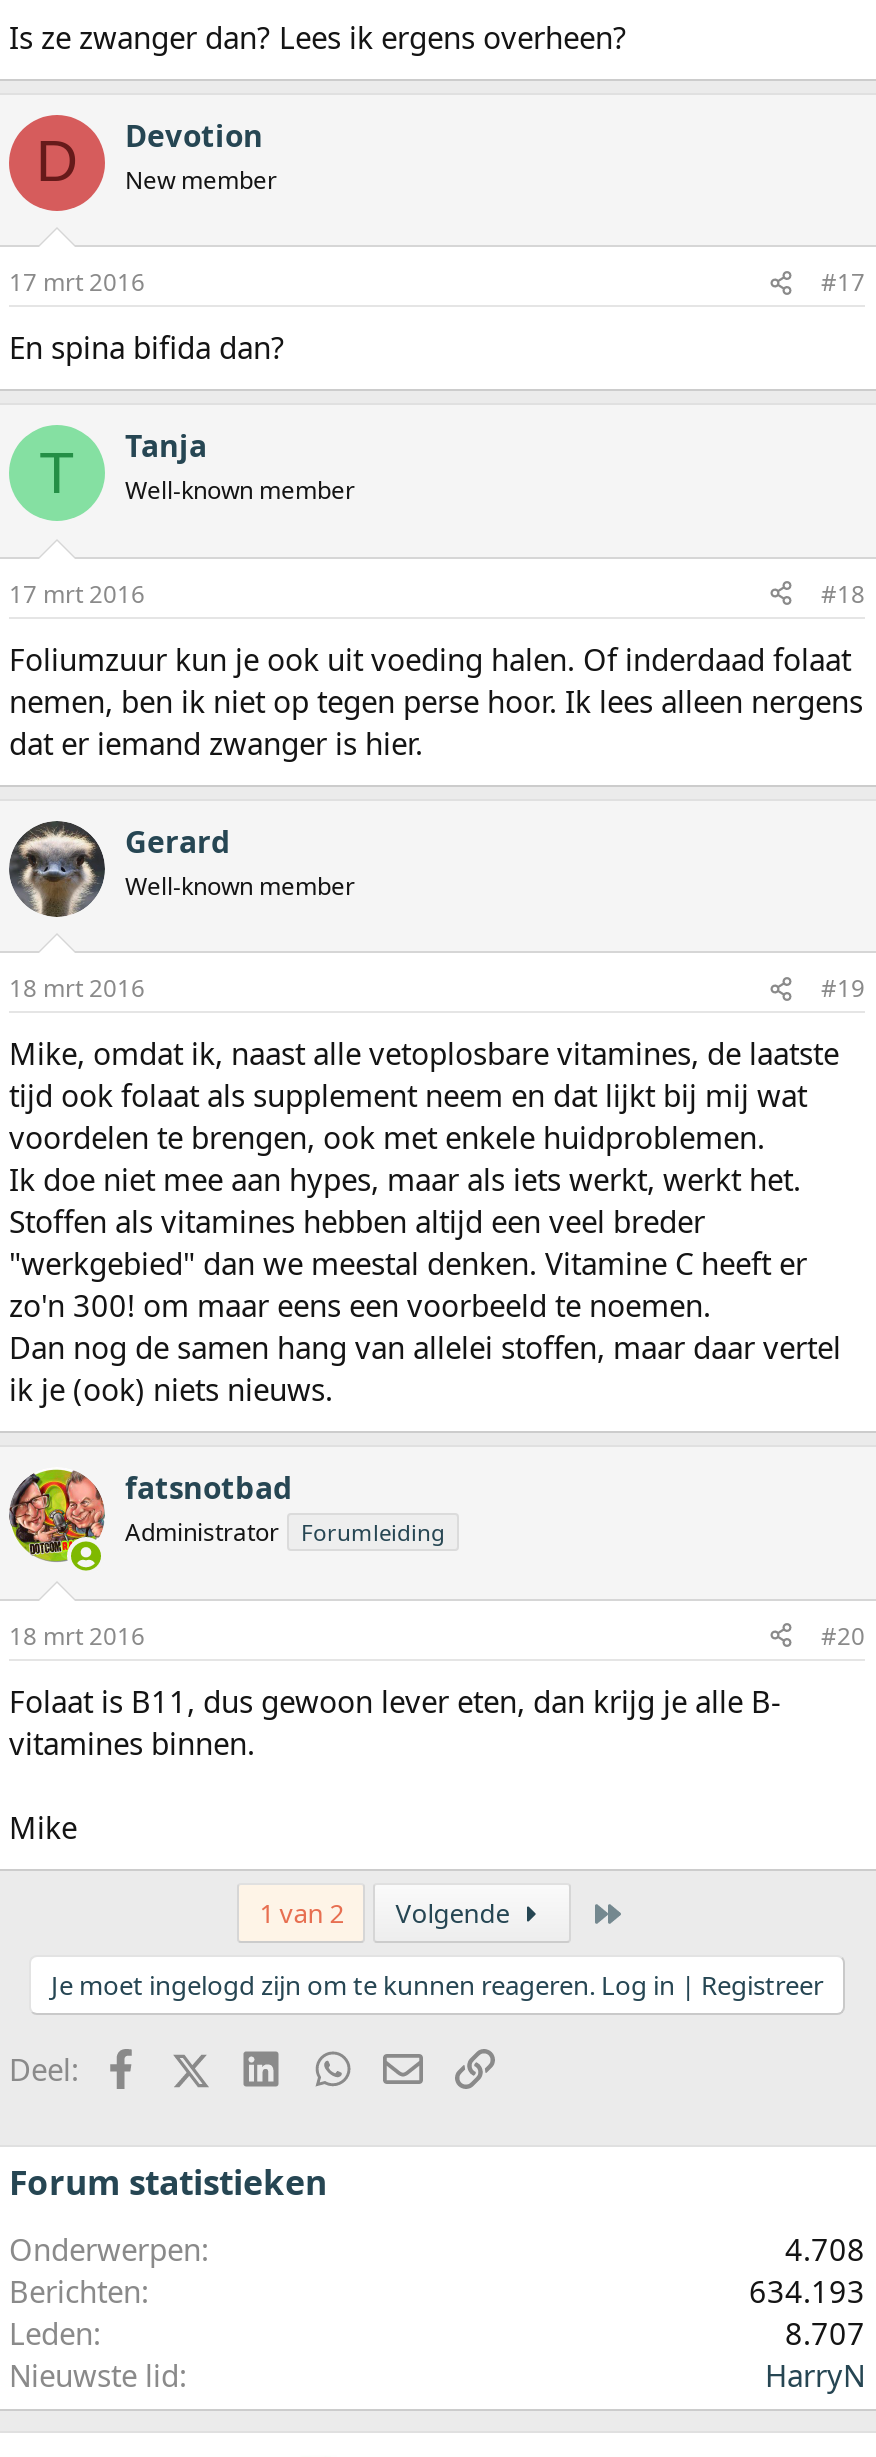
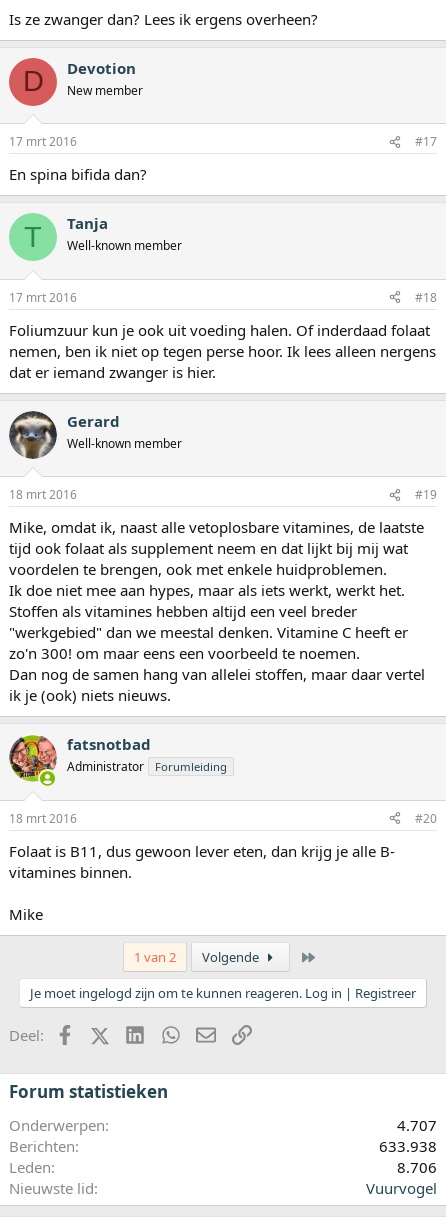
[785,2229,865,2269] 4.708 -> [397,1115,437,1135] 4.707
[749,2271,865,2311] 634.193 -> [379,1136,437,1156] 633.938
[785,2313,865,2353] 8.707 -> [397,1157,437,1177] 8.706
[765,2355,865,2395] HarryN -> [366,1178,437,1198] Vuurvogel

